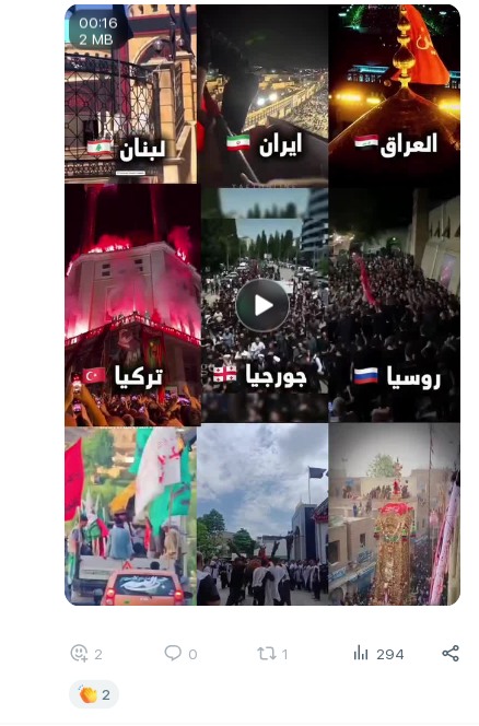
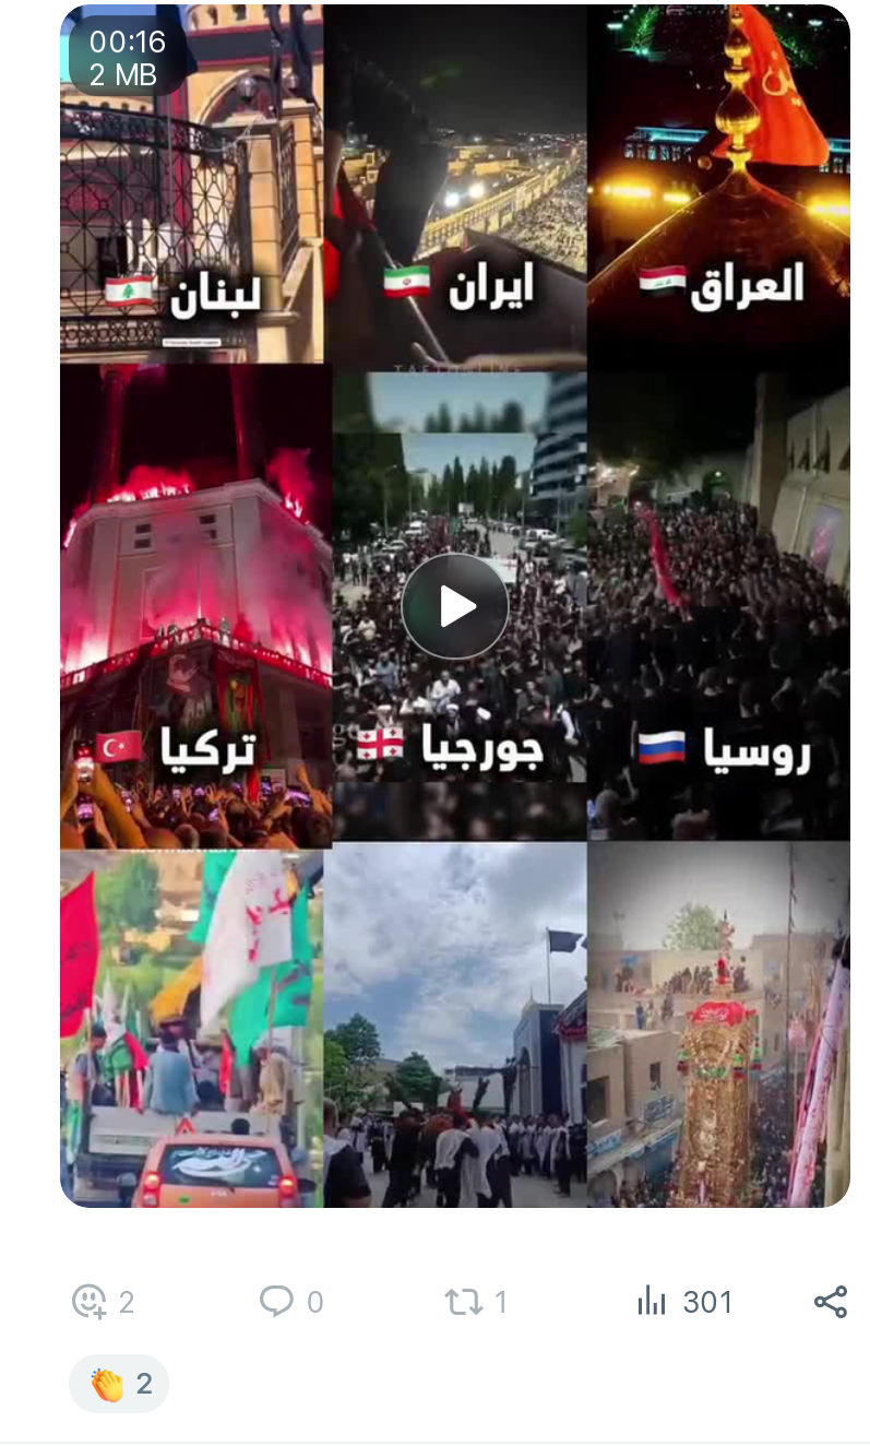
[376,643,405,663] 294 -> [682,1281,732,1322] 301

